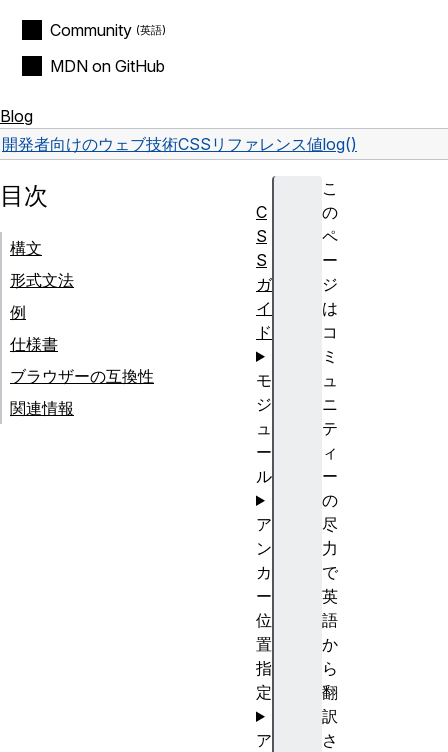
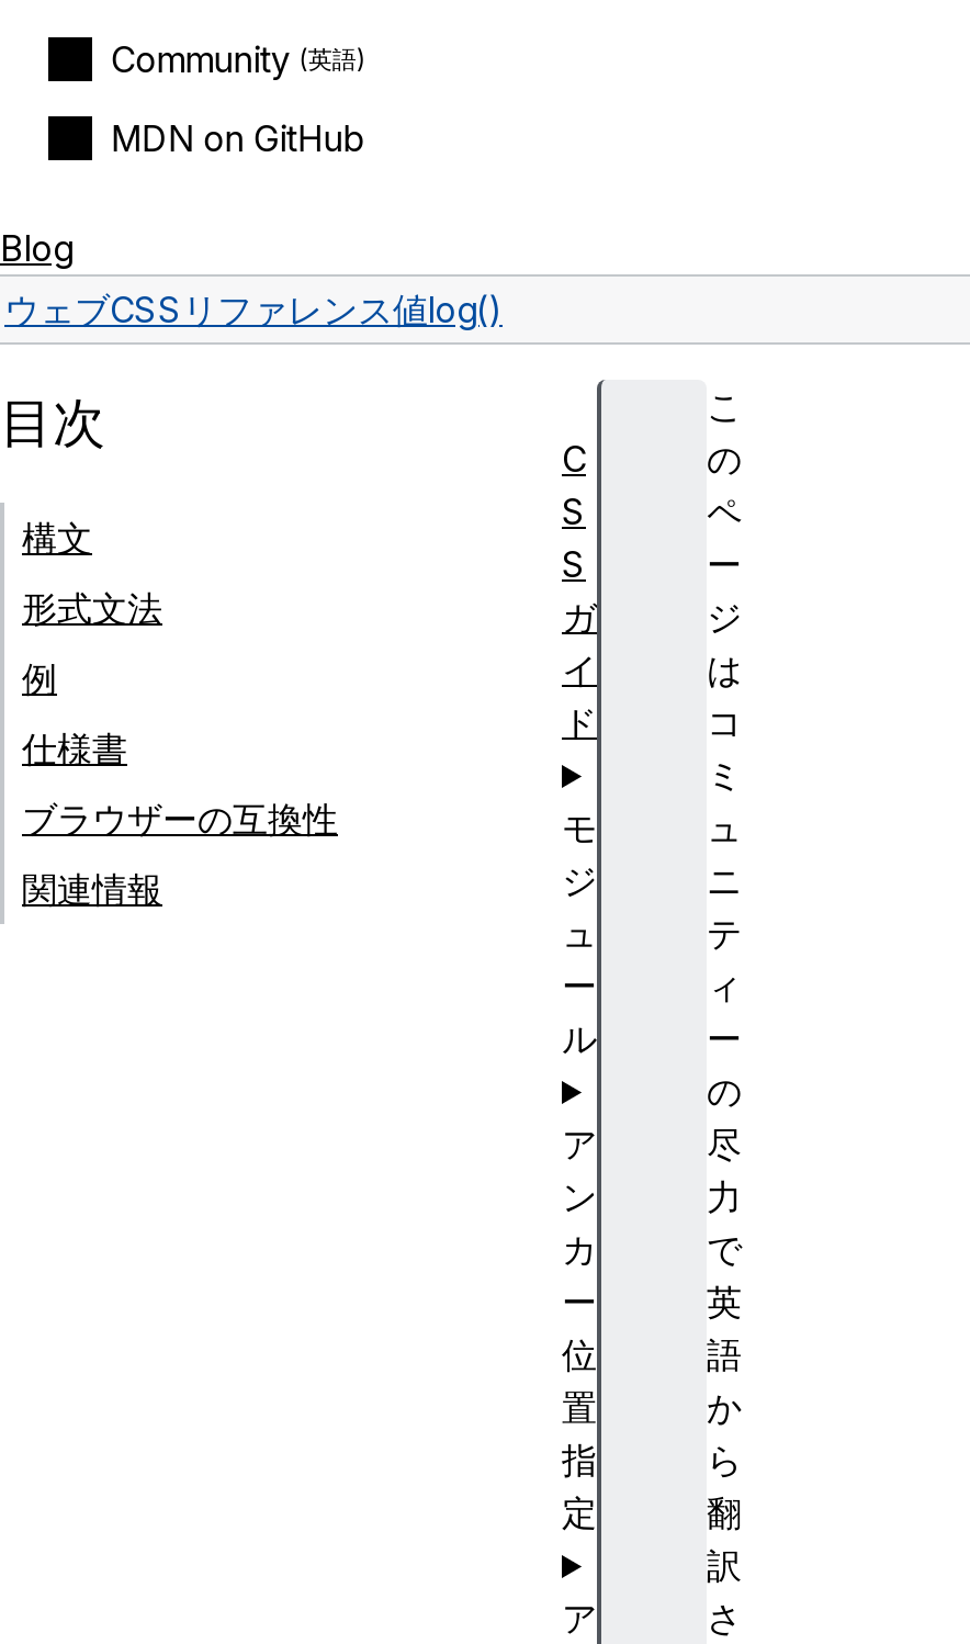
[2,134,357,154] 開発者向けのウェブ技術CSSリファレンス値log() -> [4,288,503,331] ウェブCSSリファレンス値log()

